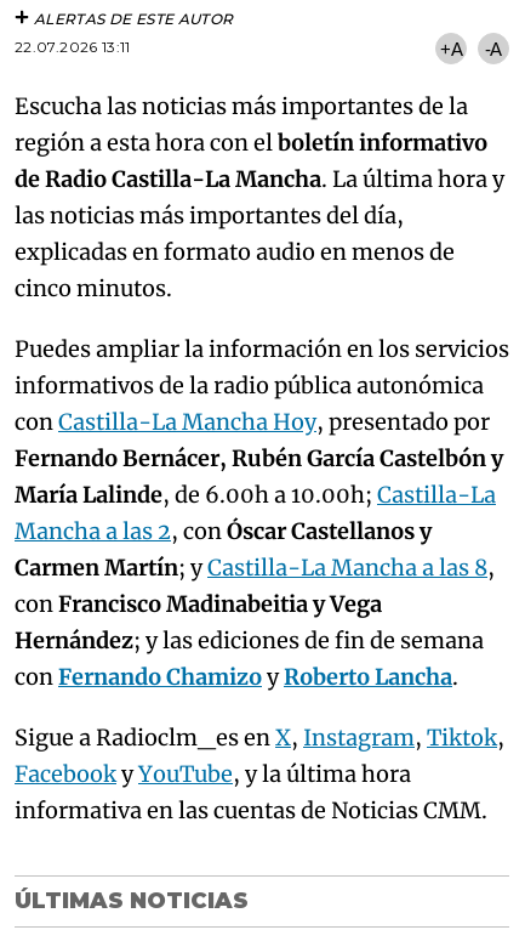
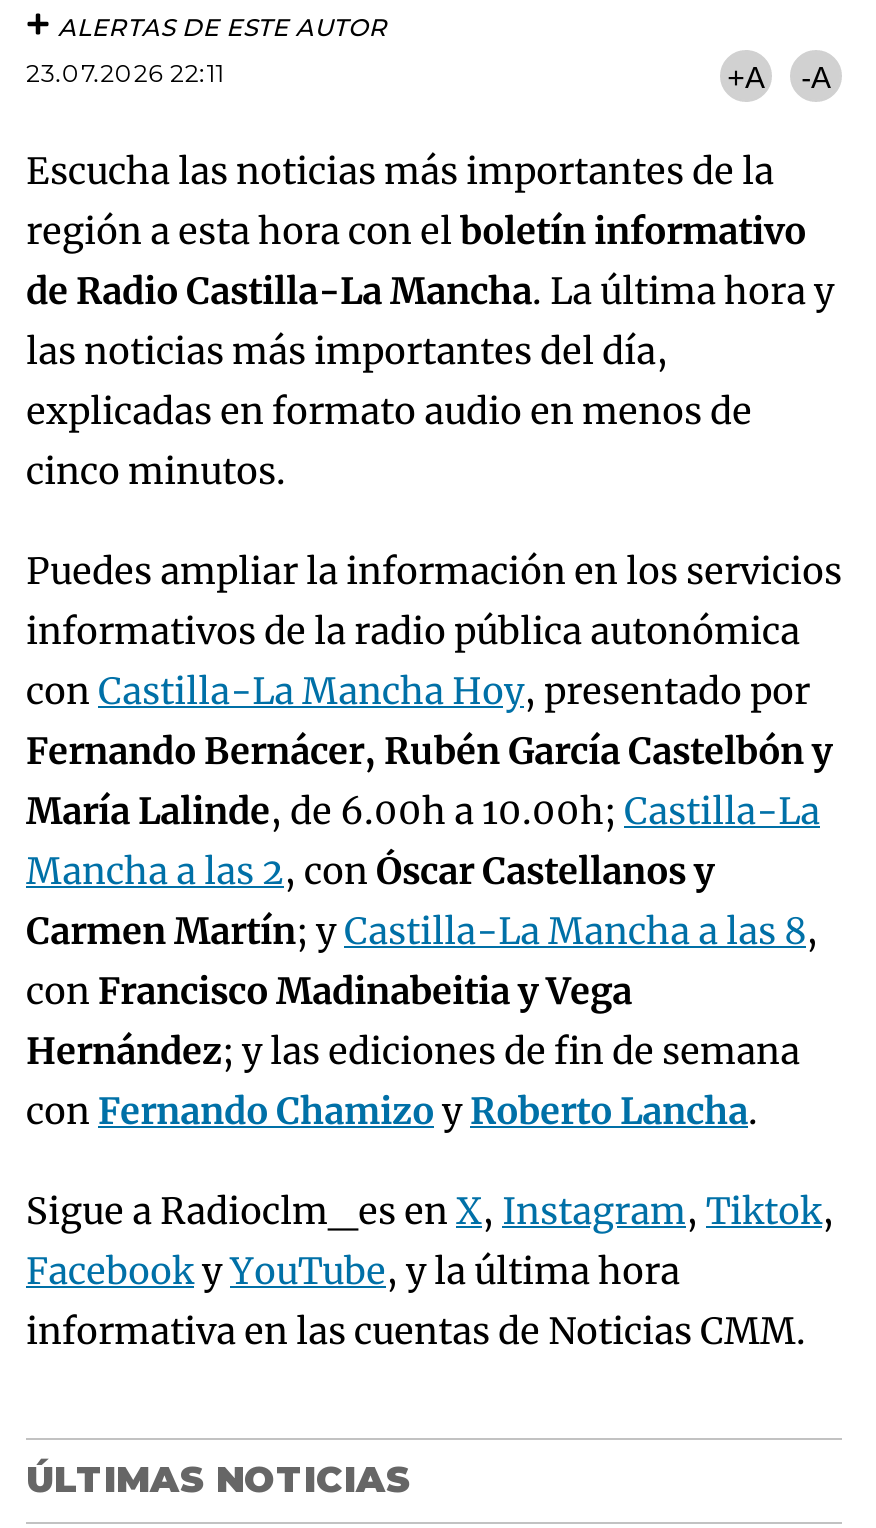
[15,38,131,56] 22.07.2026 13:11 -> [26,58,224,88] 23.07.2026 22:11

